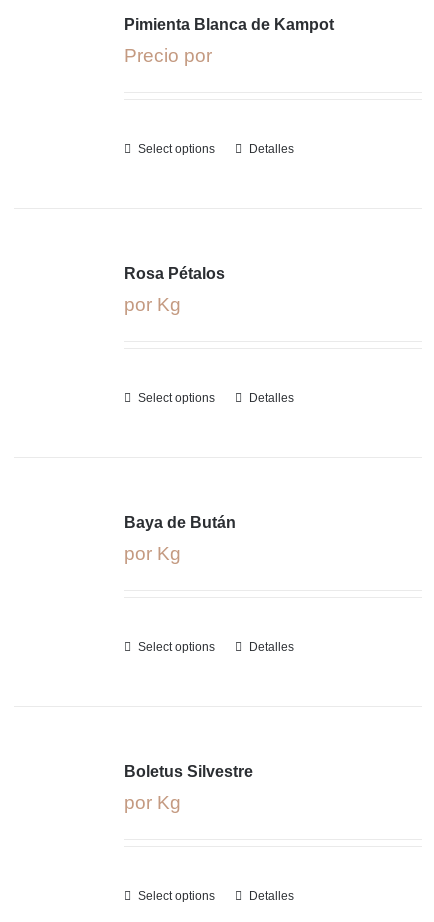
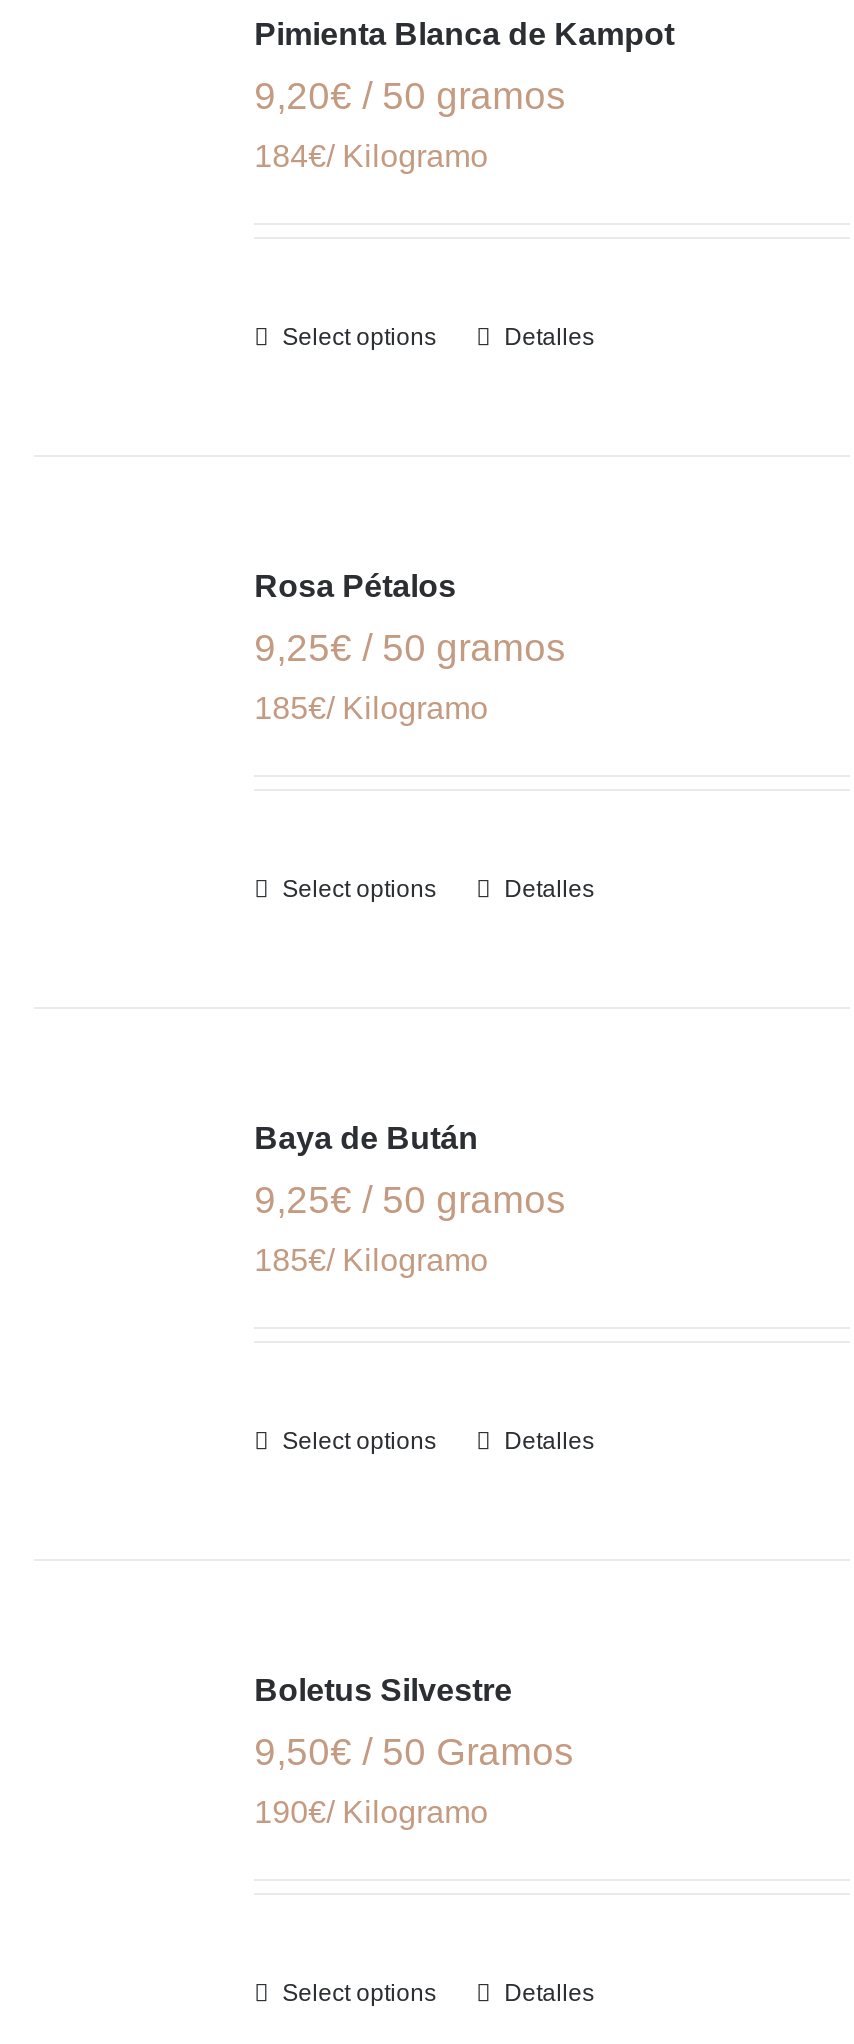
[124,45,212,66] Precio por -> [254,75,566,173] 9,20€ / 50 gramos | 184€/ Kilogramo
[124,294,181,315] por Kg -> [254,627,566,725] 9,25€ / 50 gramos | 185€/ Kilogramo
[124,543,181,564] por Kg -> [254,1179,566,1277] 9,25€ / 50 gramos | 185€/ Kilogramo
[124,792,181,813] por Kg -> [254,1731,574,1829] 9,50€ / 50 Gramos | 190€/ Kilogramo

